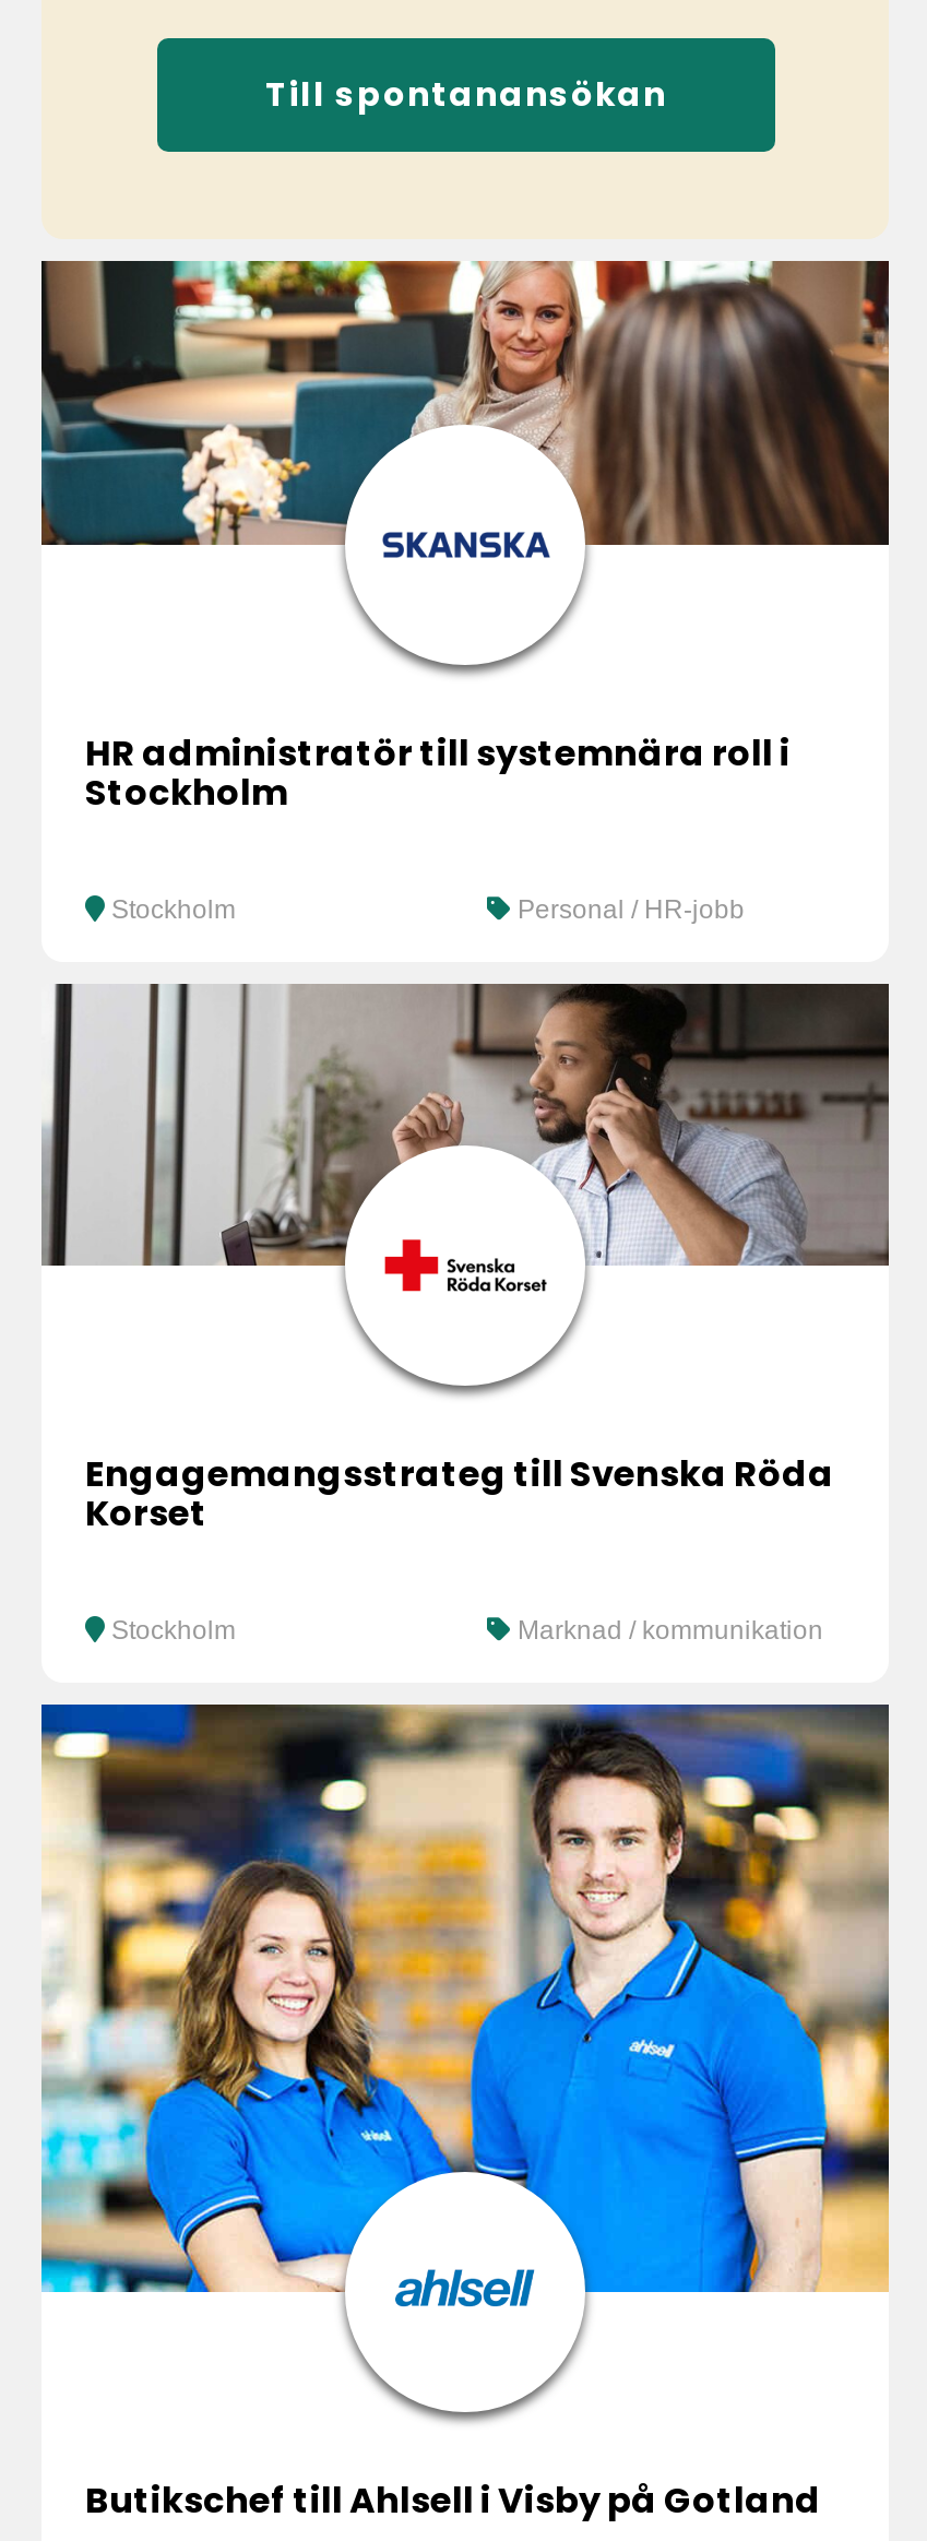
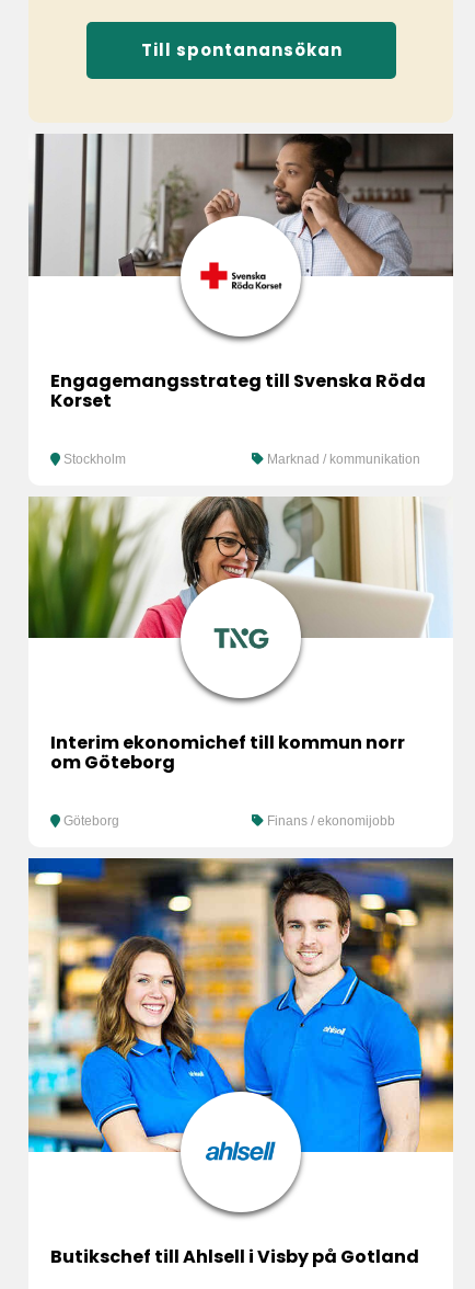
[39,259,889,571] [image] -> none
[85,728,791,924] HR administratör till systemnära roll i | Stockholm | Stockholm | Personal / HR-jobb -> none
moved [216,982,891,1270] -> [116,134,454,278]: [image]
moved [85,1449,834,1646] -> [50,368,426,467]: Engagemangsstrateg till Svenska Röda | Korset | Stockholm | Marknad / kommunikation
none -> [27,495,453,651] [image]
none -> [50,730,405,829] Interim ekonomichef till kommun norr | om Göteborg | Göteborg | Finans / ekonomijobb

